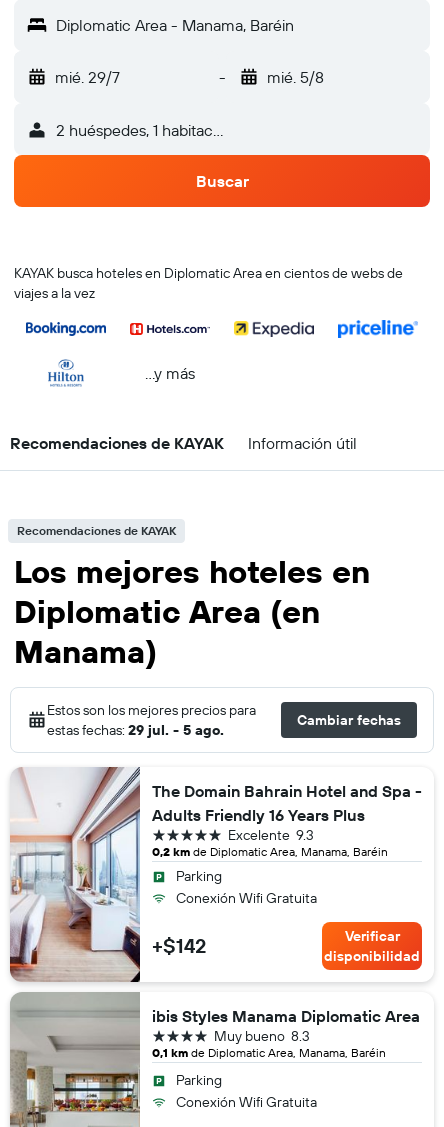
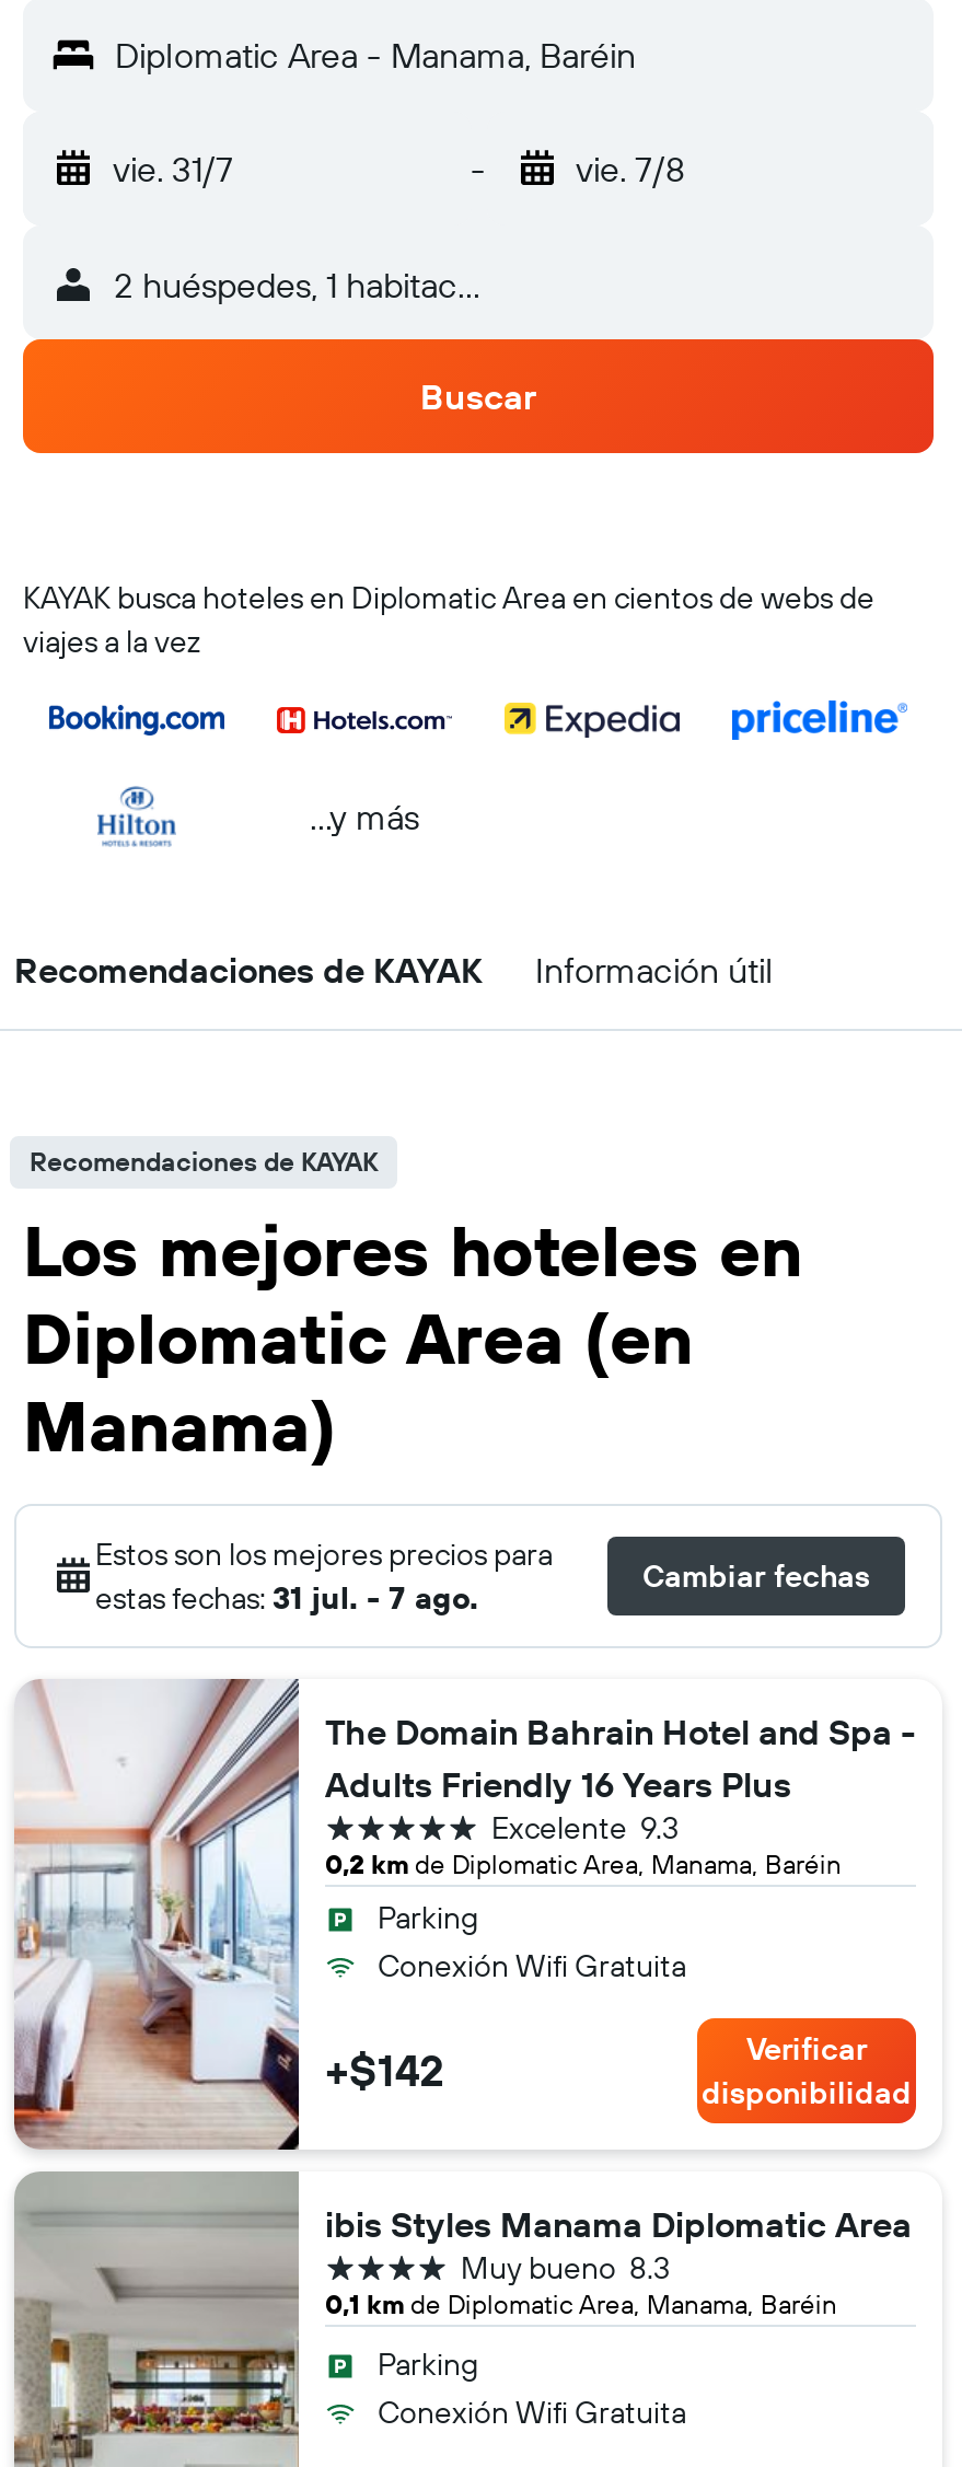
[55,67,120,87] mié. 29/7 -> [113,147,233,190] vie. 31/7
[266,67,323,87] mié. 5/8 -> [576,147,685,190] vie. 7/8
[47,721,224,739] estas fechas: 29 jul. - 5 ago. -> [95,1578,478,1618] estas fechas: 31 jul. - 7 ago.

